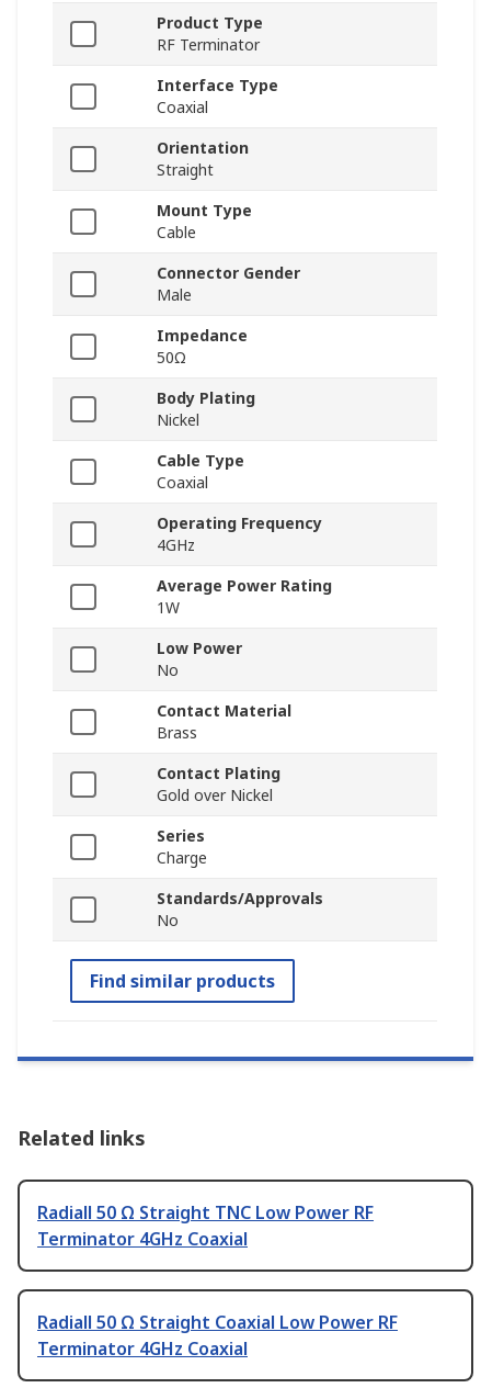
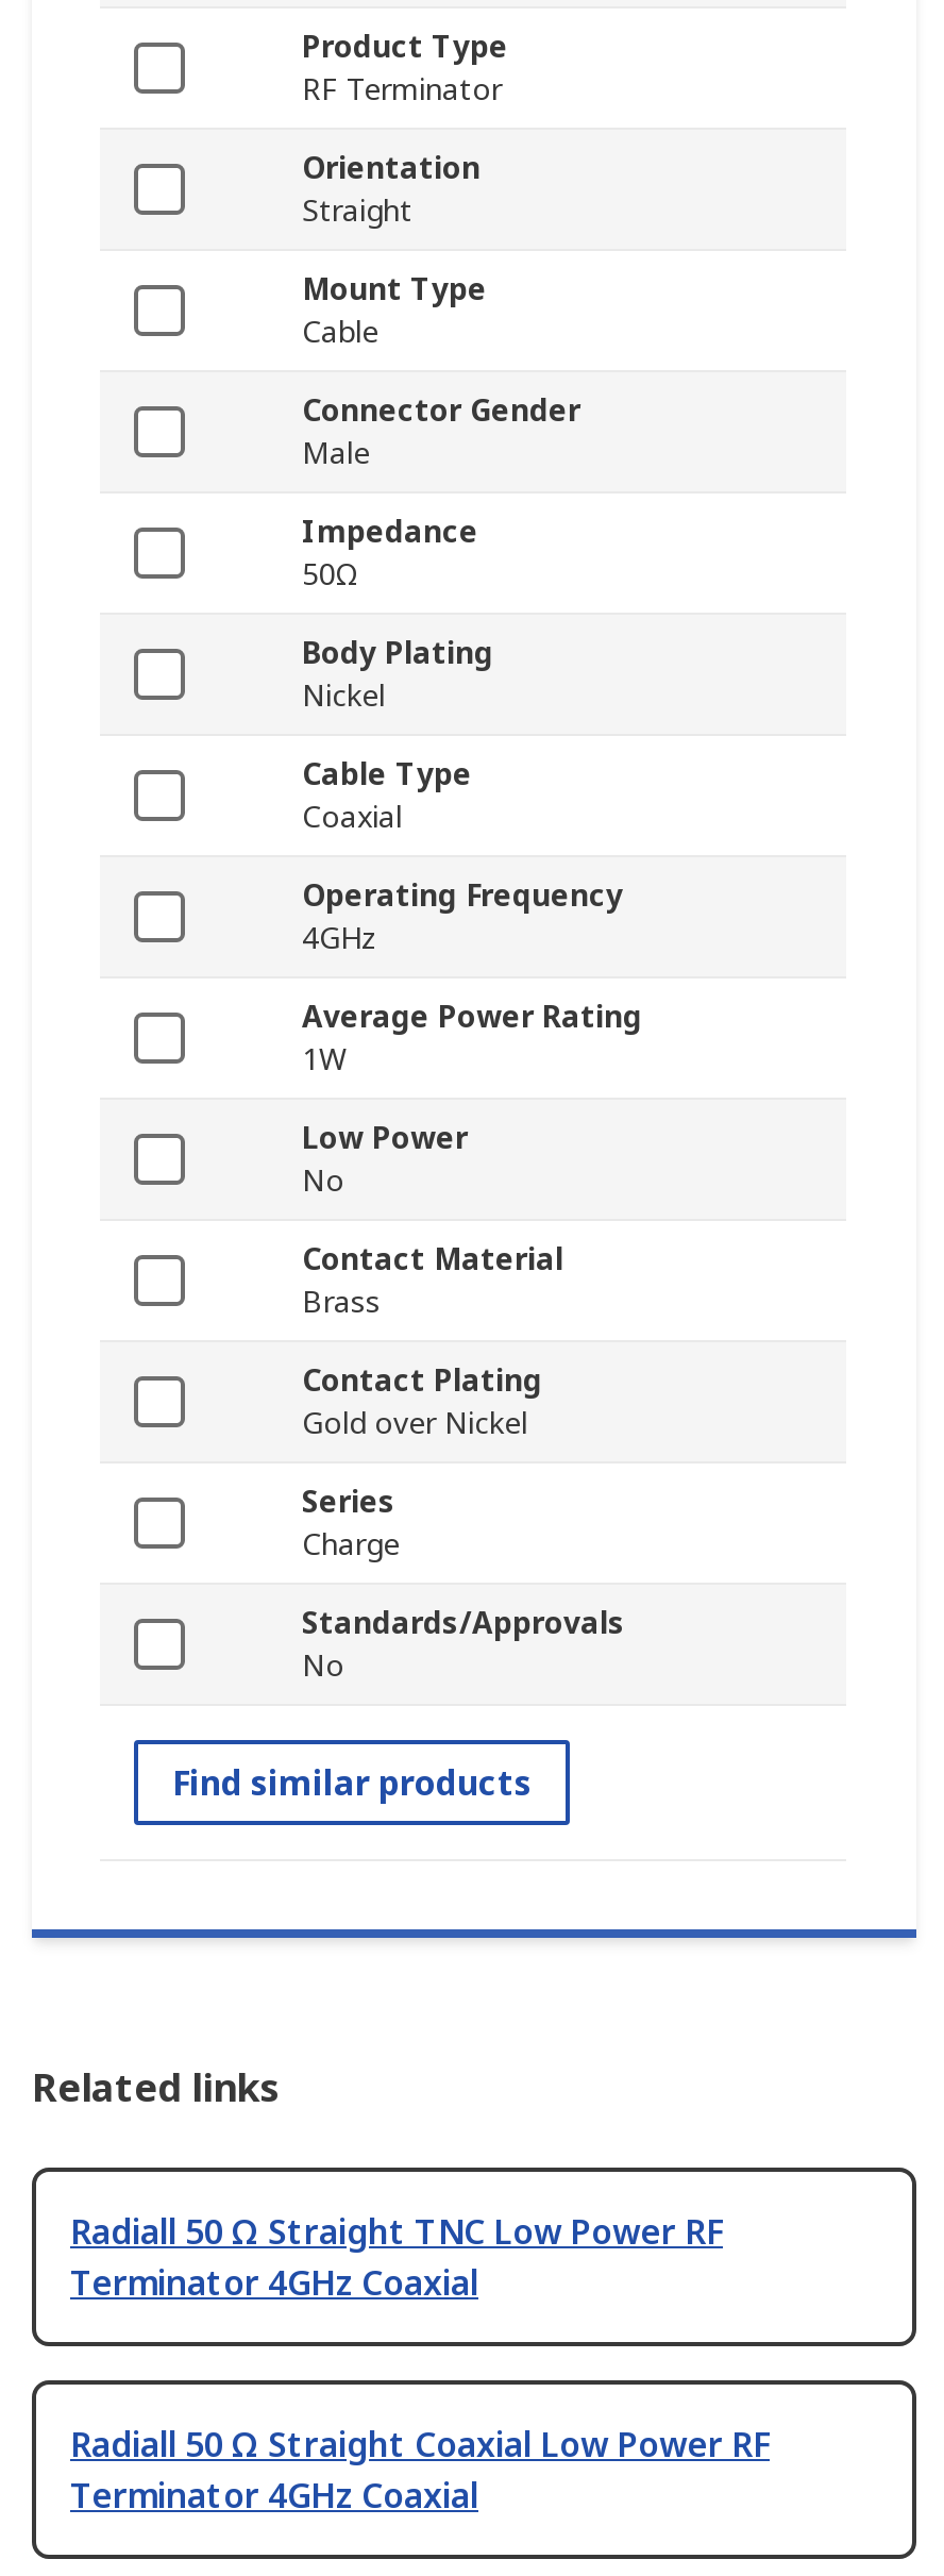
[157,75,278,118] Interface Type | Coaxial -> none

